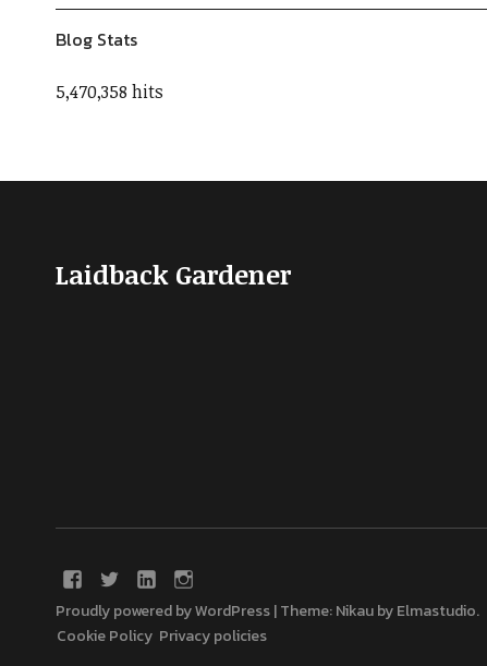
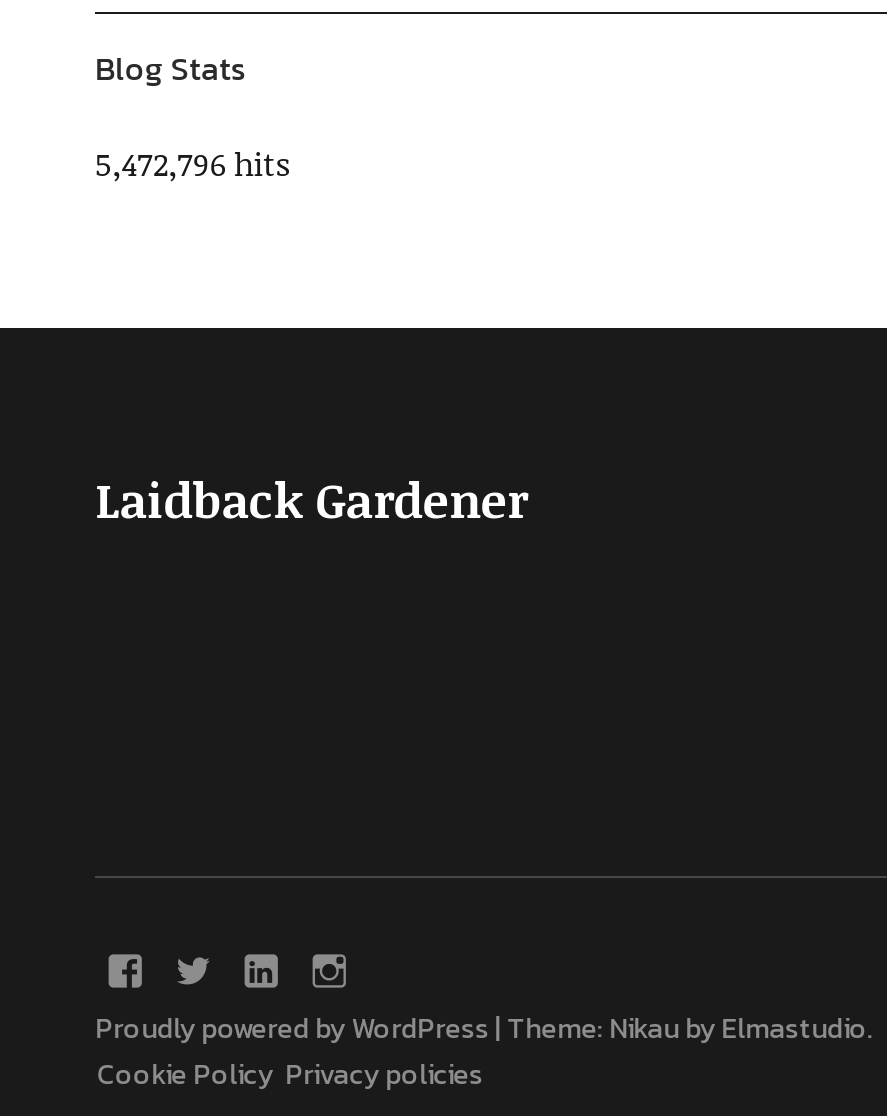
[56,80,164,104] 5,470,358 hits -> [95,142,291,186] 5,472,796 hits

